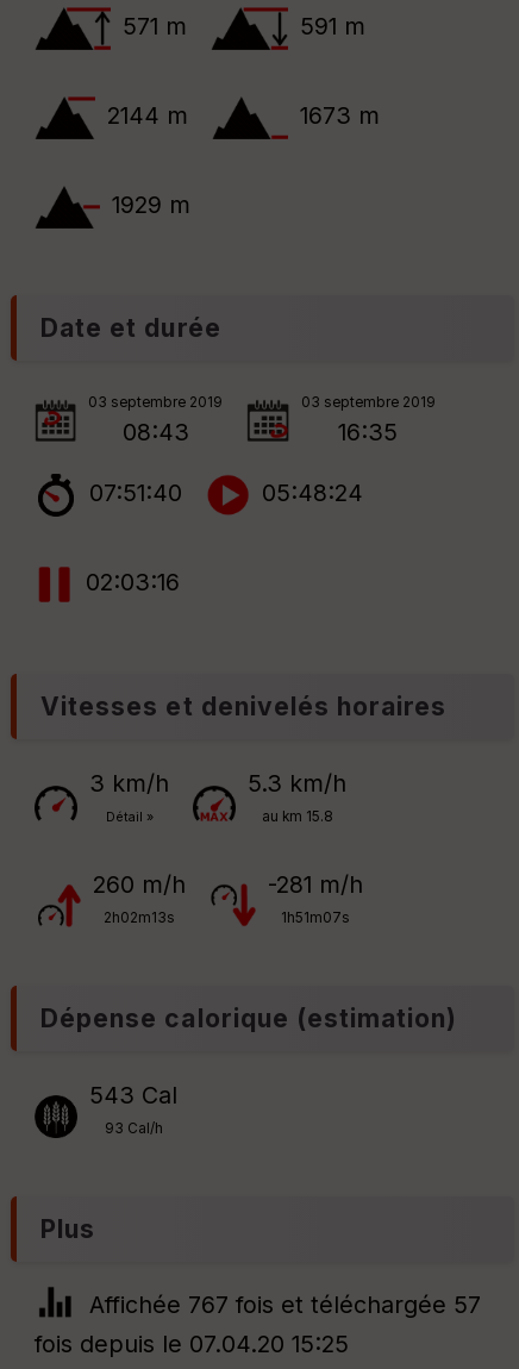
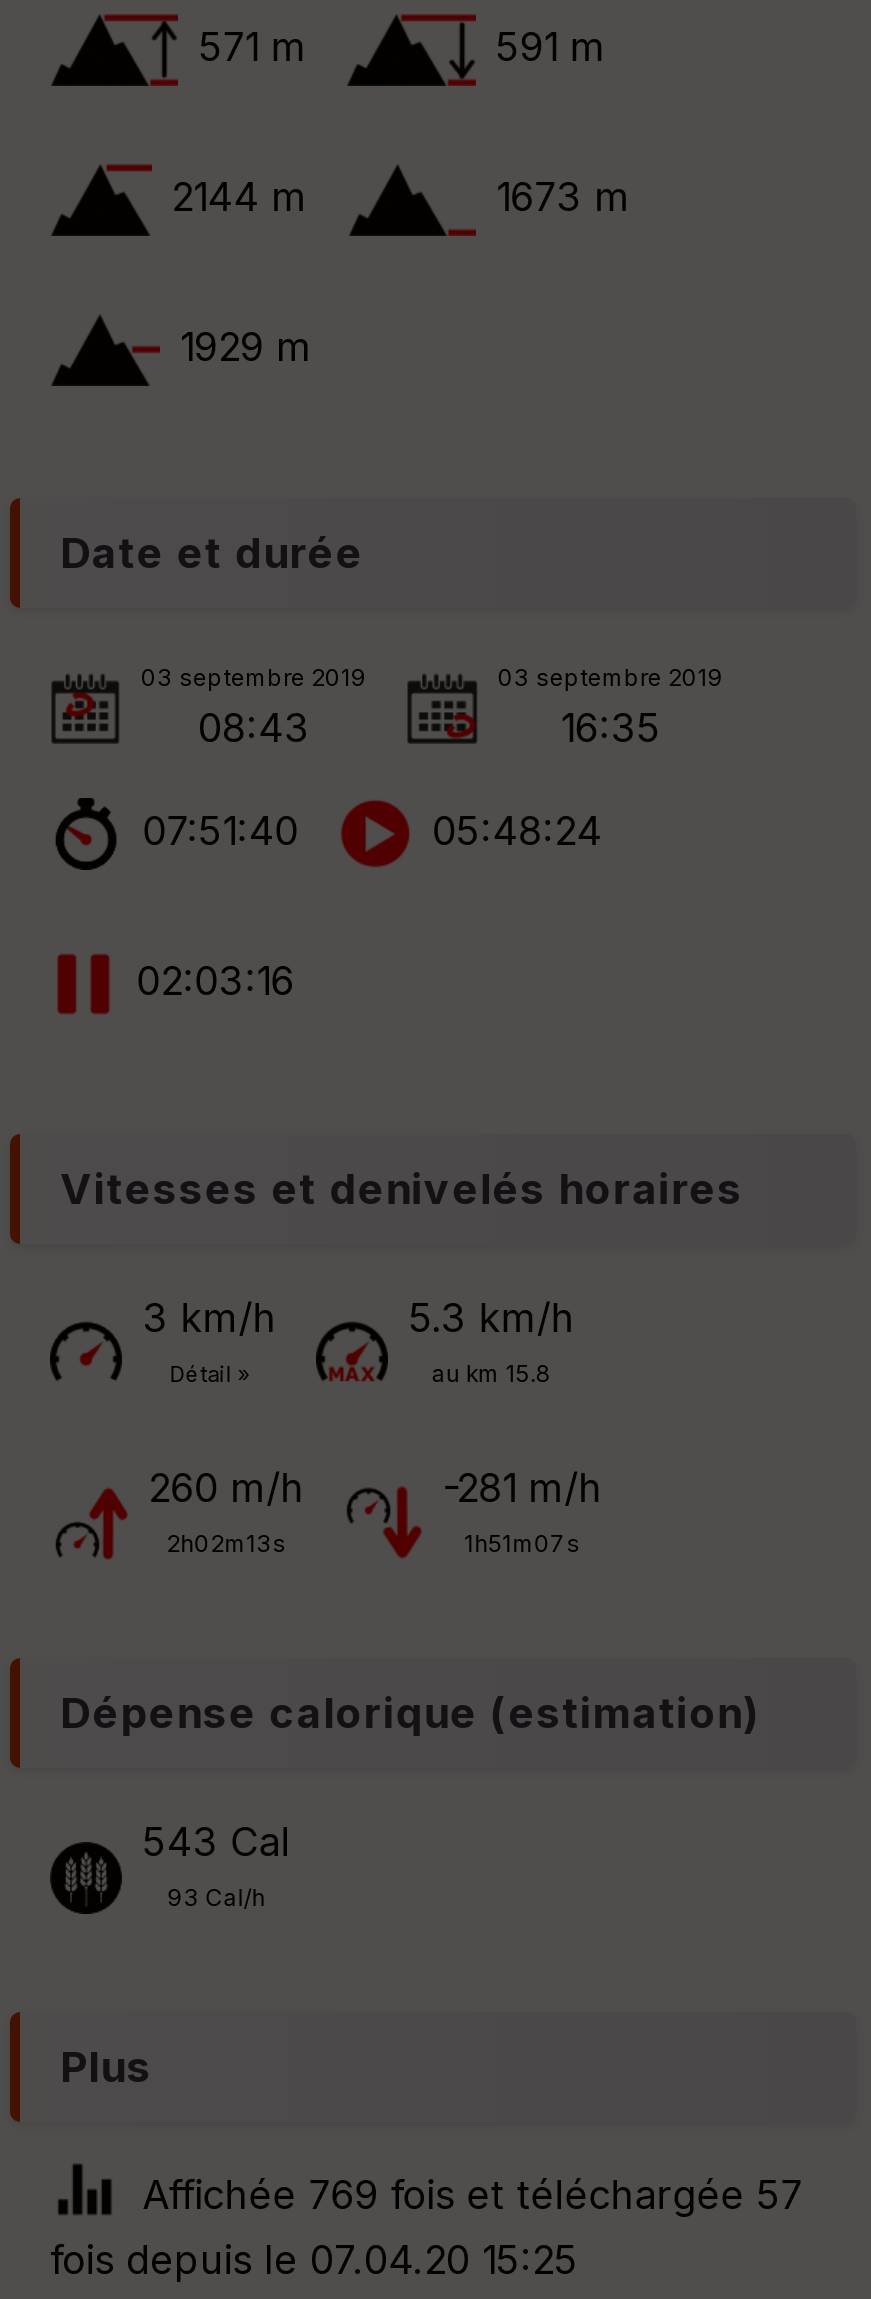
[90,1291,481,1320] Affichée 767 fois et téléchargée 57 -> [142,2172,802,2220] Affichée 769 fois et téléchargée 57

